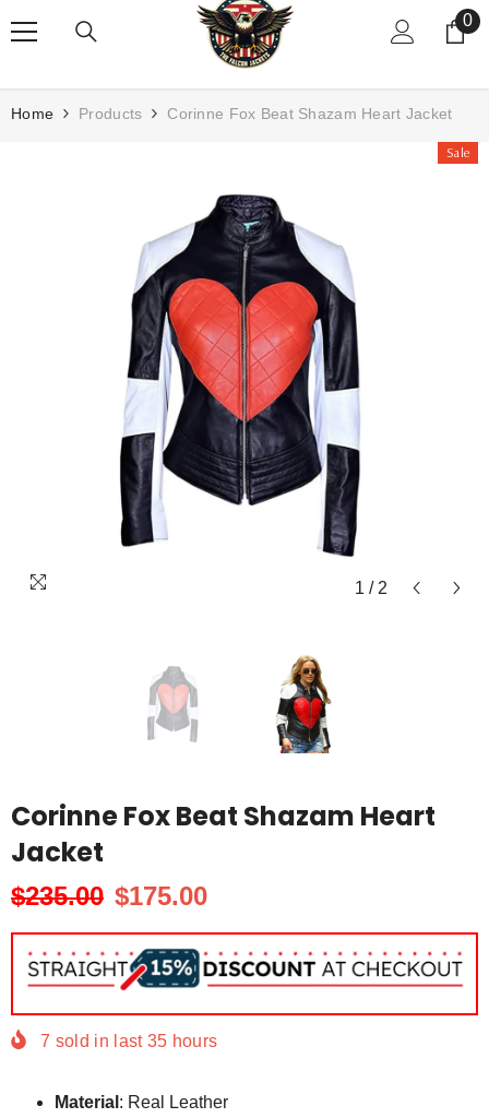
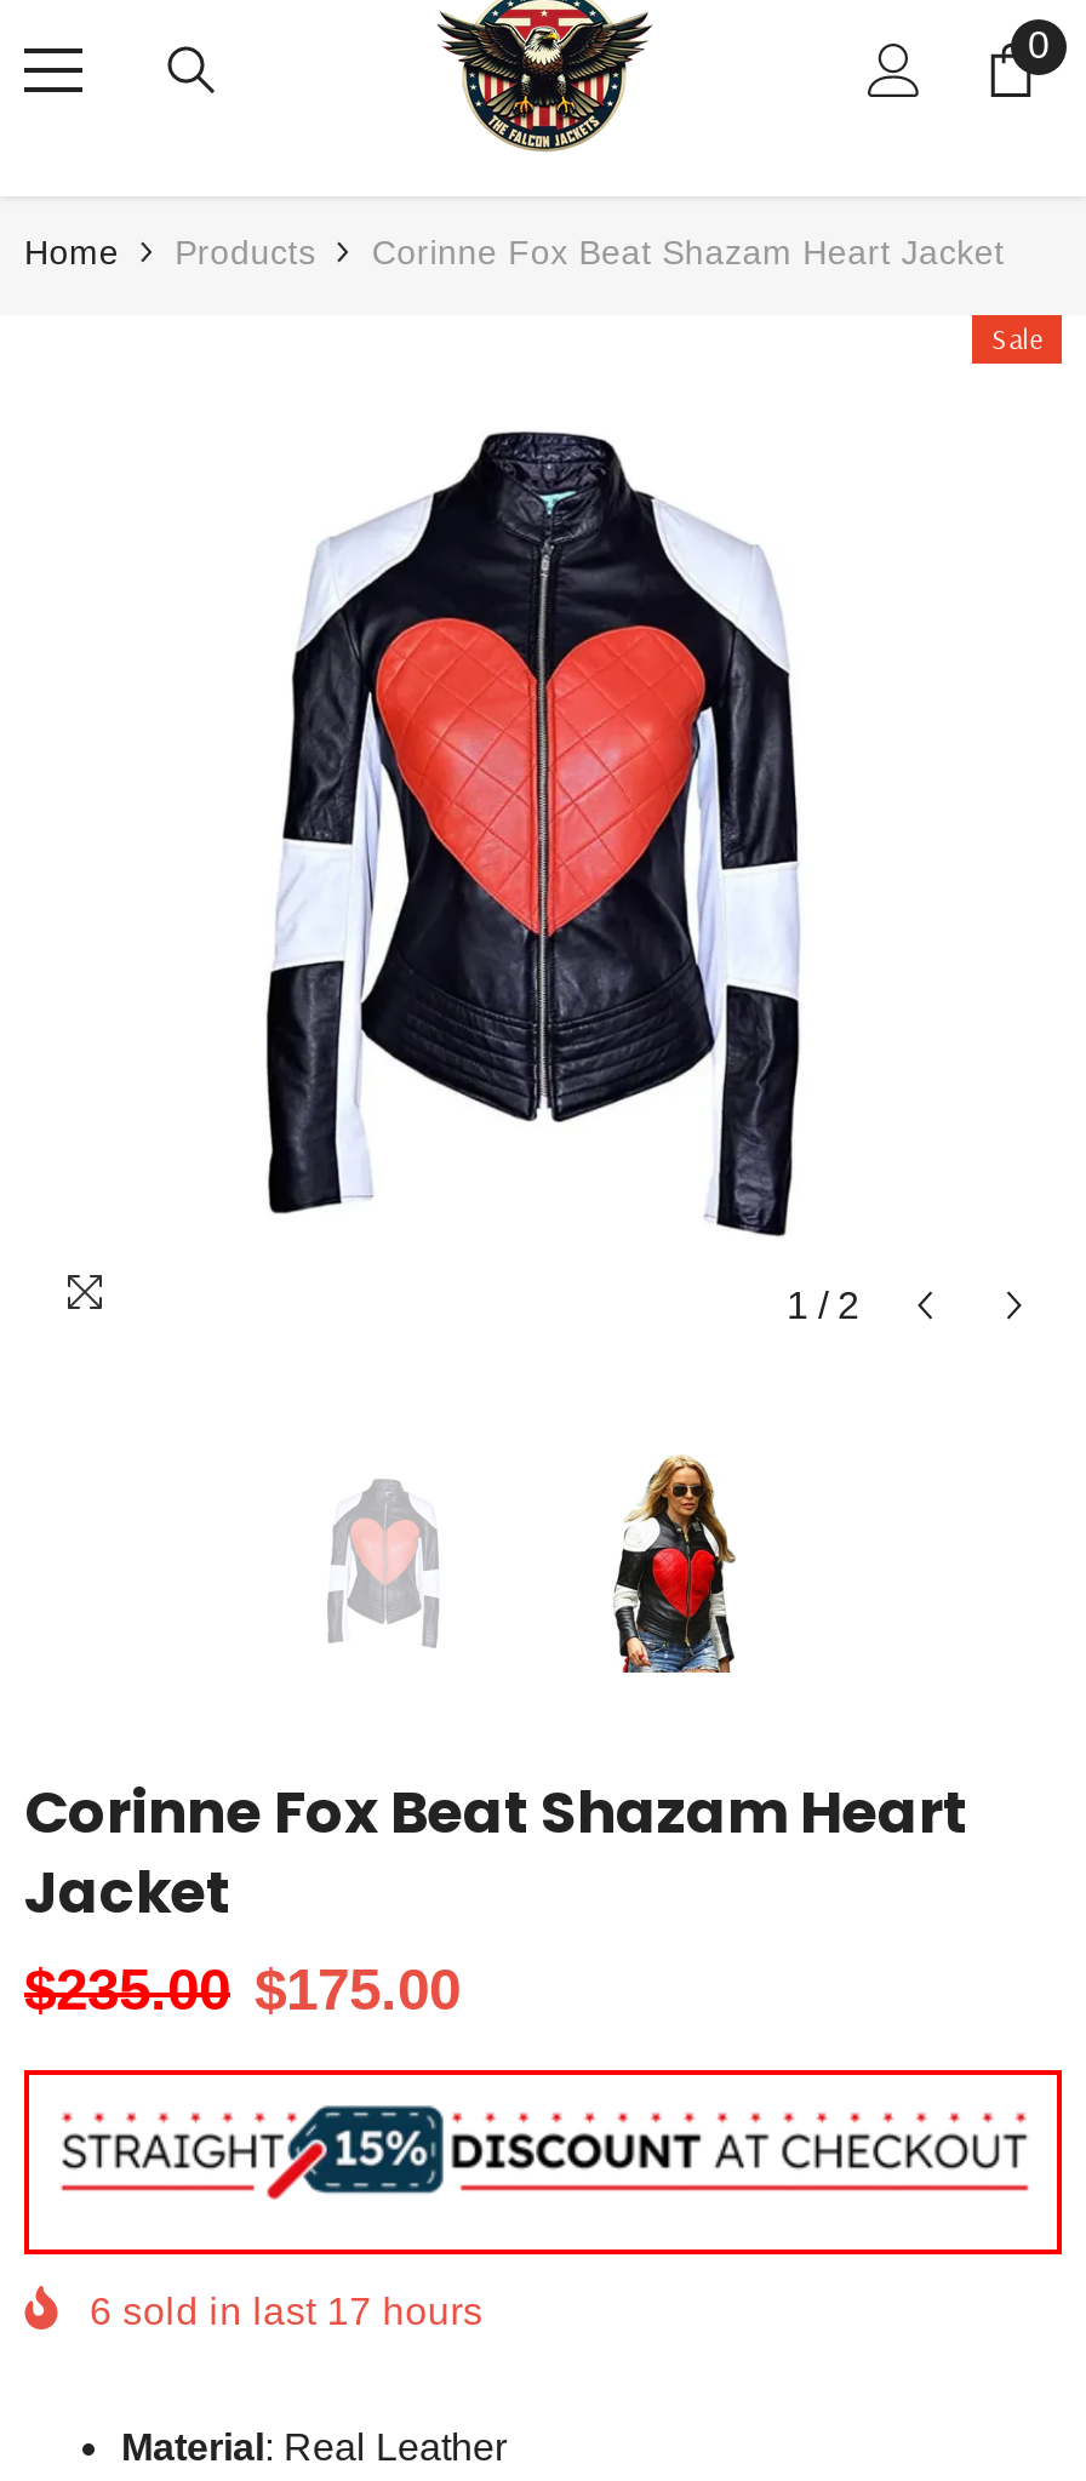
[40,1032,218,1050] 7 sold in last 35 hours -> [90,2291,483,2332] 6 sold in last 17 hours

